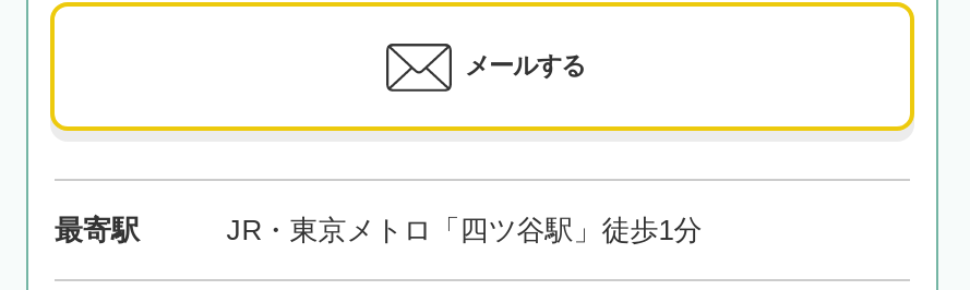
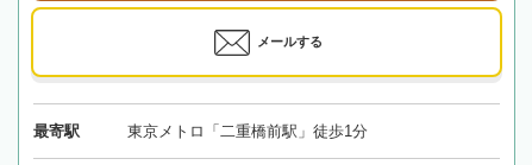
[226,214,702,247] JR・東京メトロ「四ツ谷駅」徒歩1分 -> [127,123,367,140] 東京メトロ「二重橋前駅」徒歩1分

